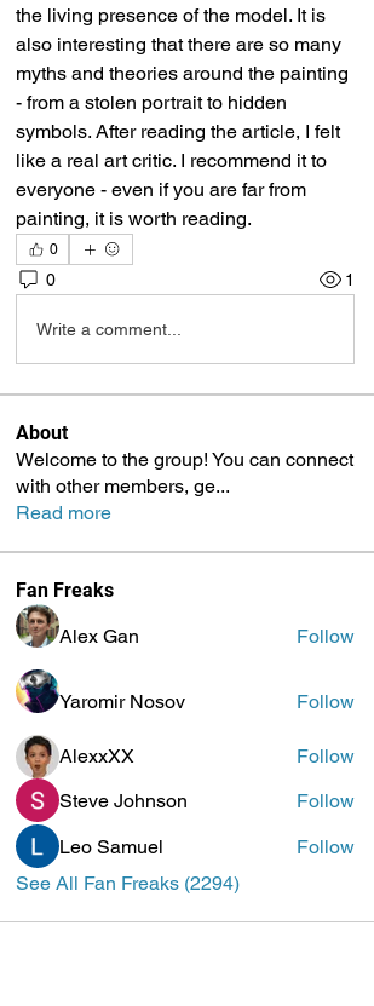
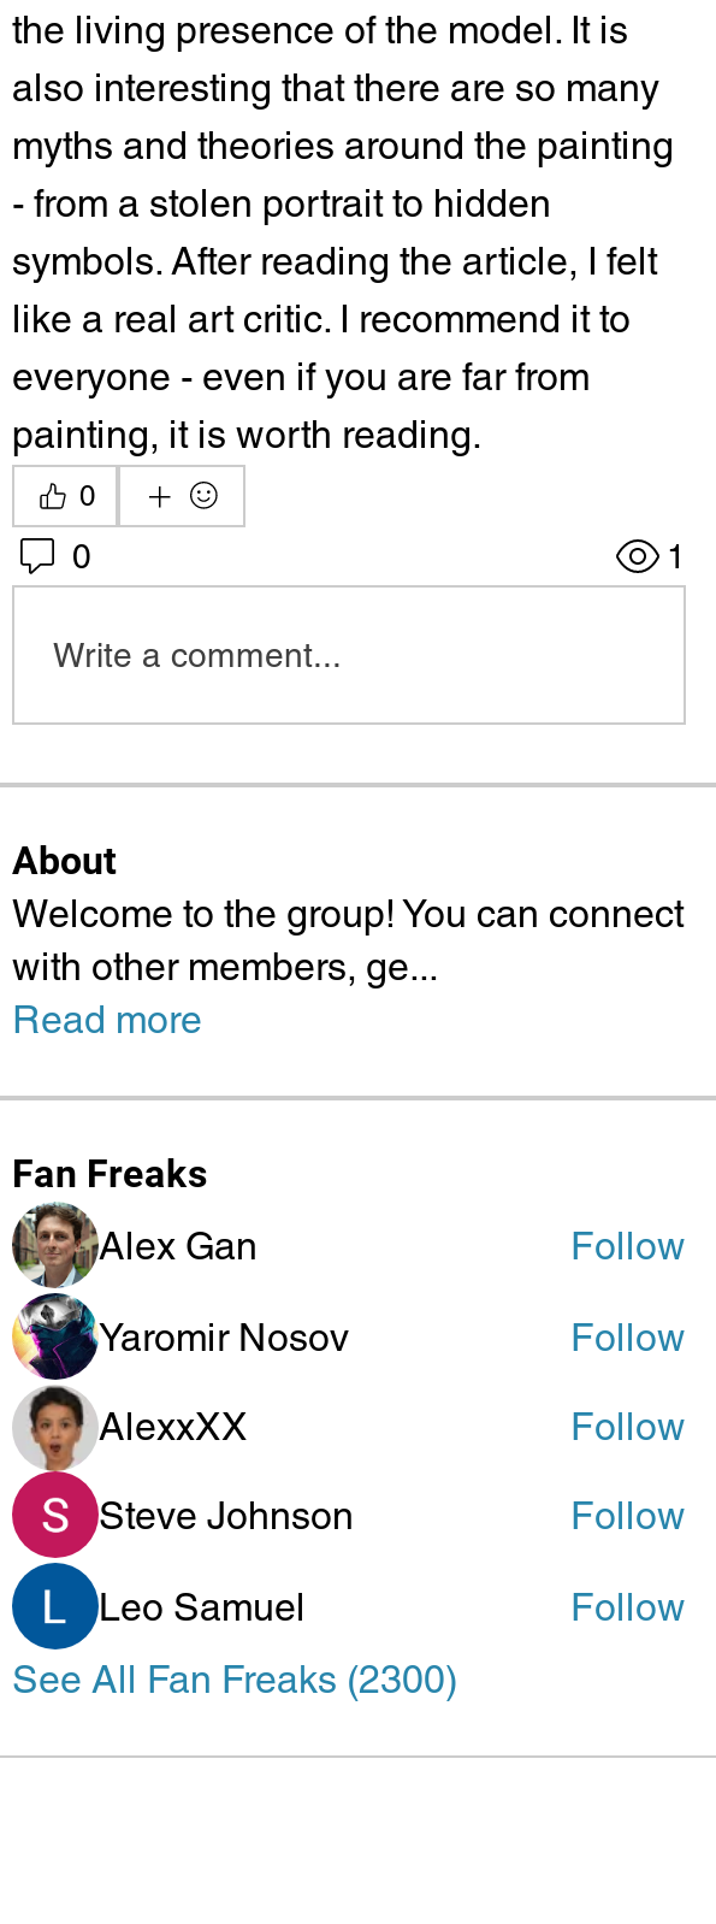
[16,649,59,734] [image] -> [12,1291,91,1382] [image]
[16,872,240,895] See All Fan Freaks (2294) -> [12,1657,457,1703] See All Fan Freaks (2300)

